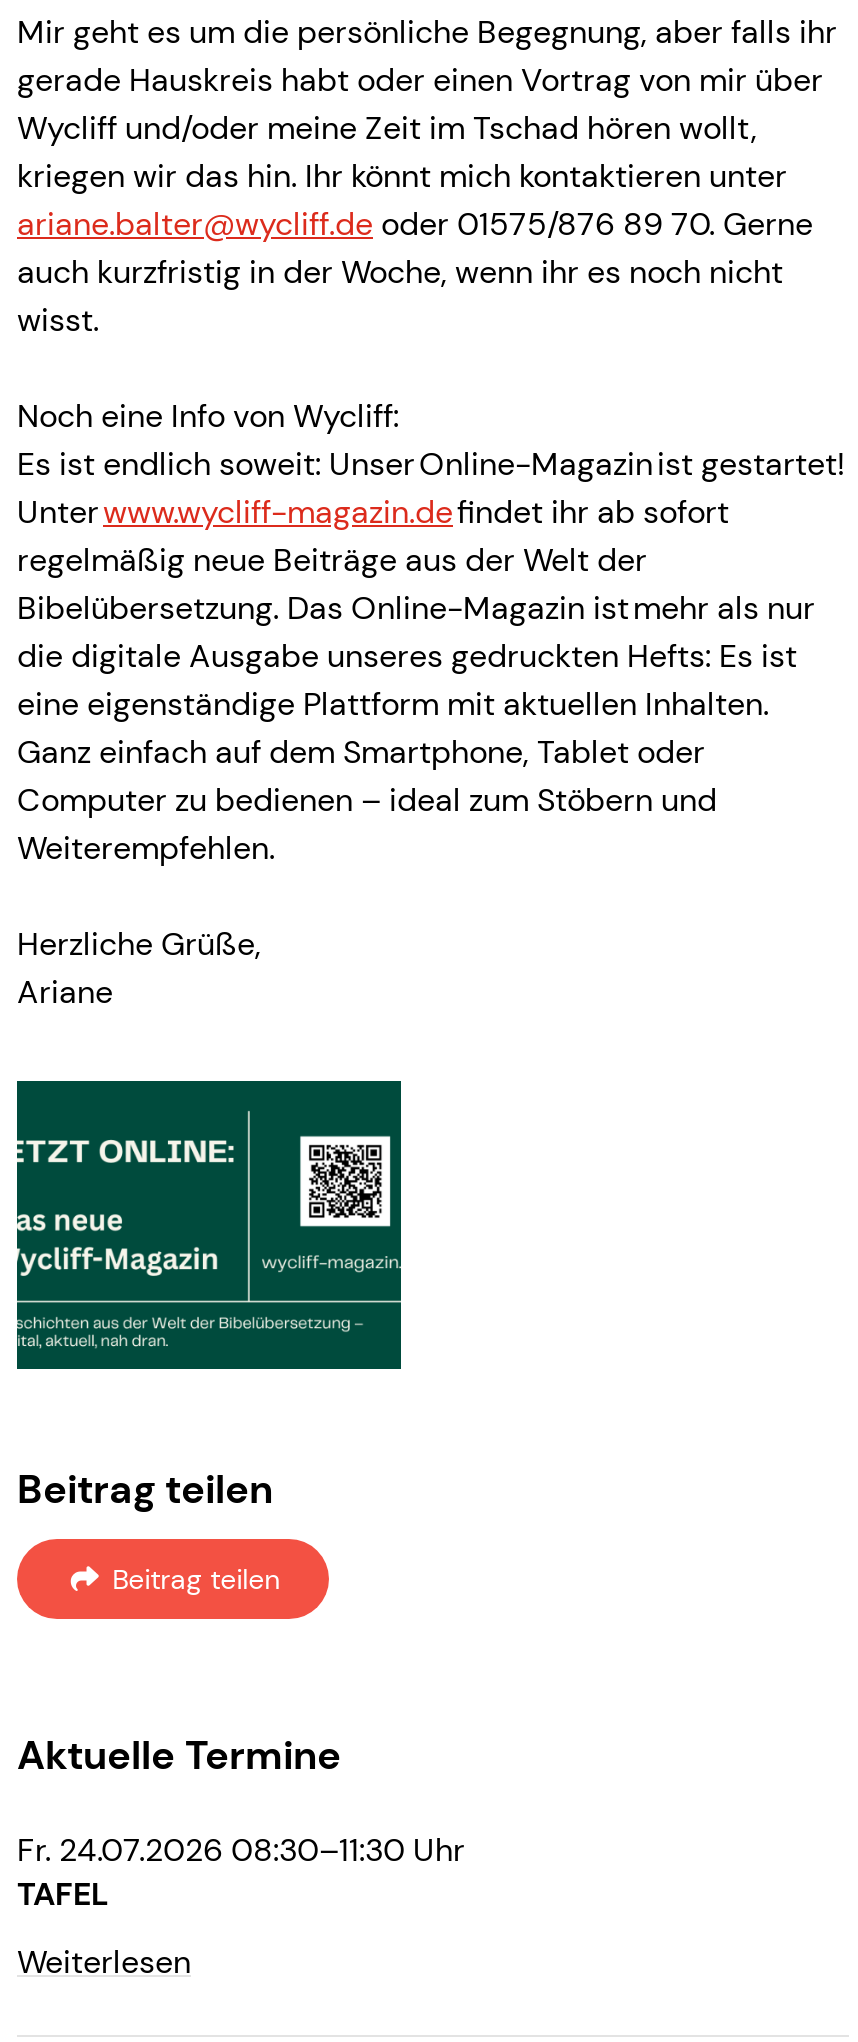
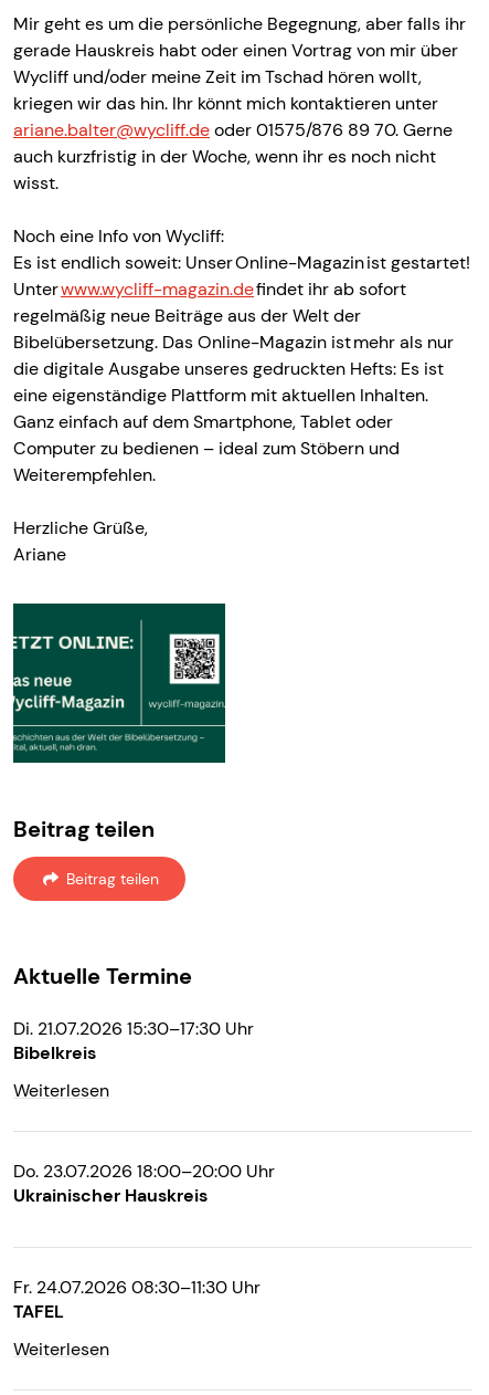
none -> [13,1017,275,1207] Di. 21.07.2026 15:30–17:30 Uhr | Bibelkreis | Weiterlesen | Do. 23.07.2026 18:00–20:00 Uhr | Ukrainischer Hauskreis

